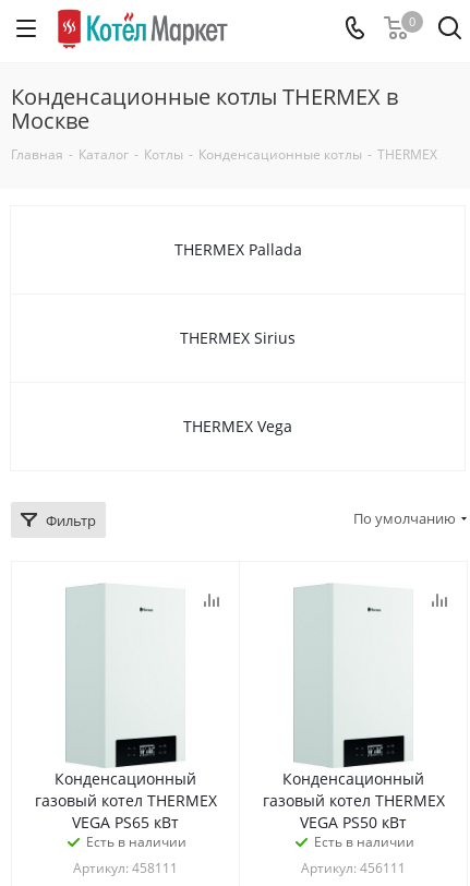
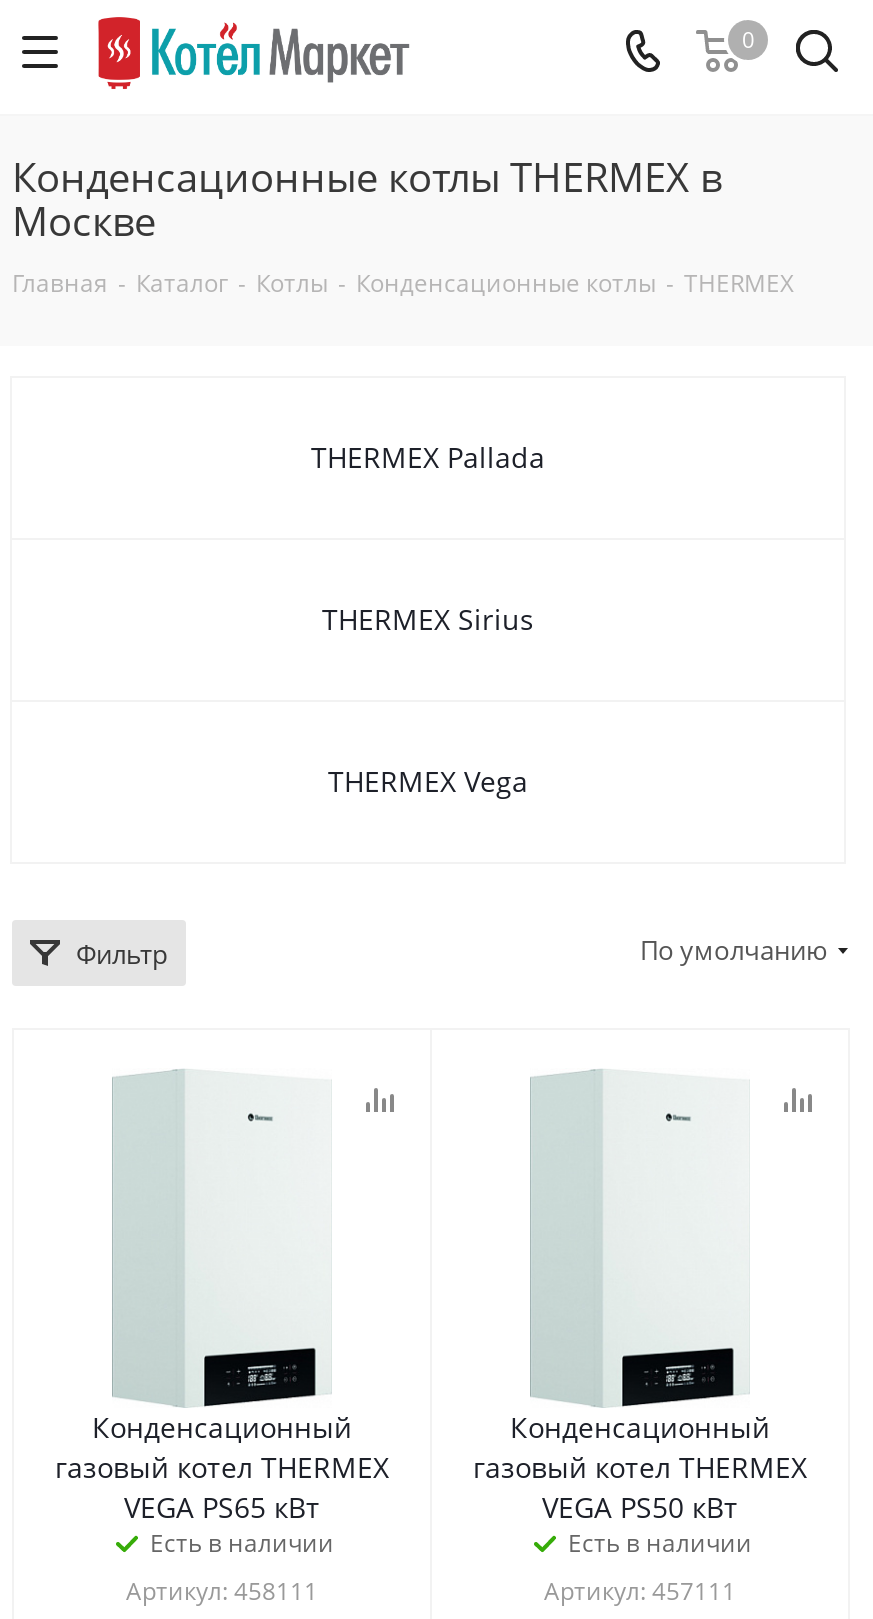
[301,859,406,877] Артикул: 456111 -> [544,1574,736,1608] Артикул: 457111

